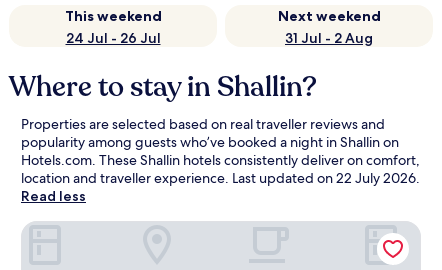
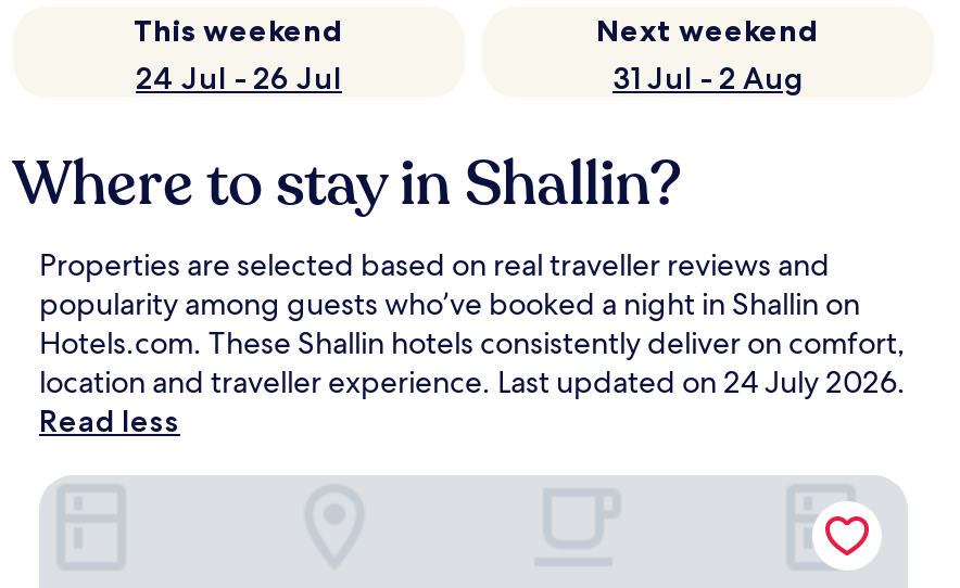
[21,169,420,187] location and traveller experience. Last updated on 22 July 2026. -> [39,362,906,401] location and traveller experience. Last updated on 24 July 2026.

